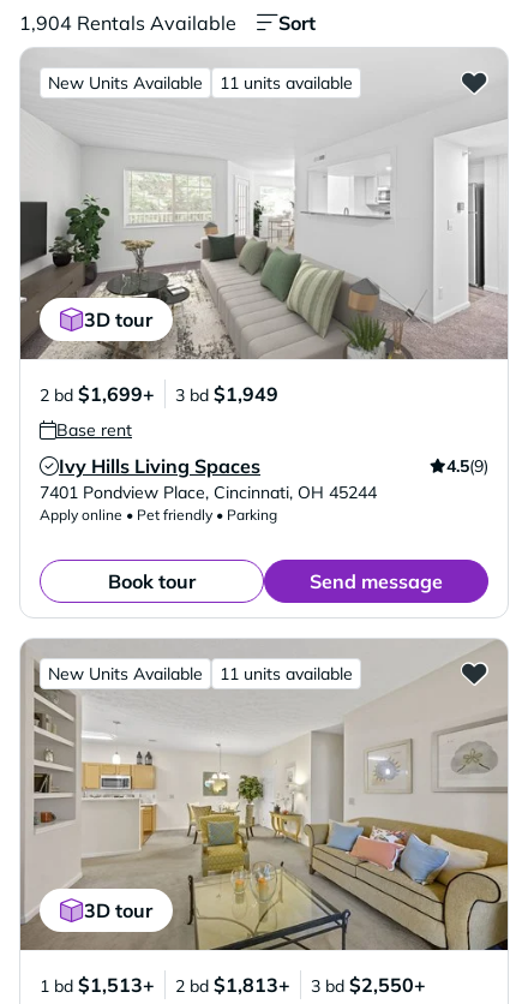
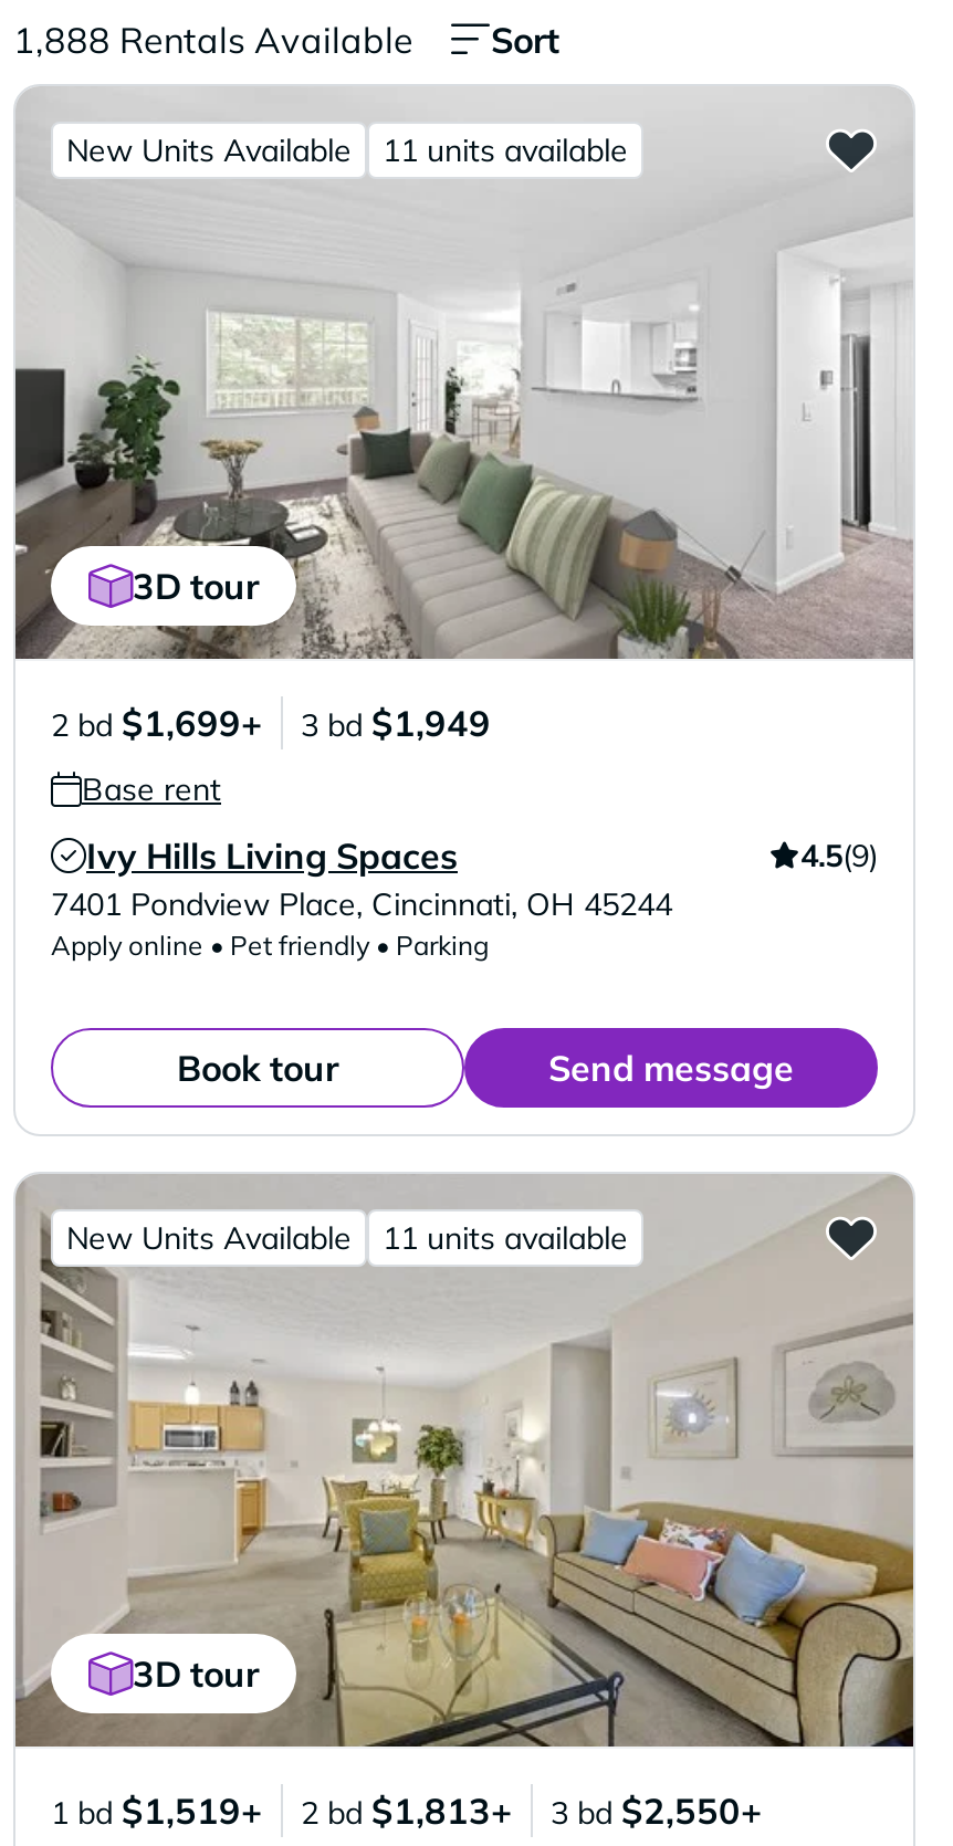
[19,11,236,35] 1,904 Rentals Available -> [13,18,413,62] 1,888 Rentals Available
[40,973,426,997] 1 bd $1,513+ 2 bd $1,813+ 3 bd $2,550+ -> [51,1789,763,1833] 1 bd $1,519+ 2 bd $1,813+ 3 bd $2,550+

